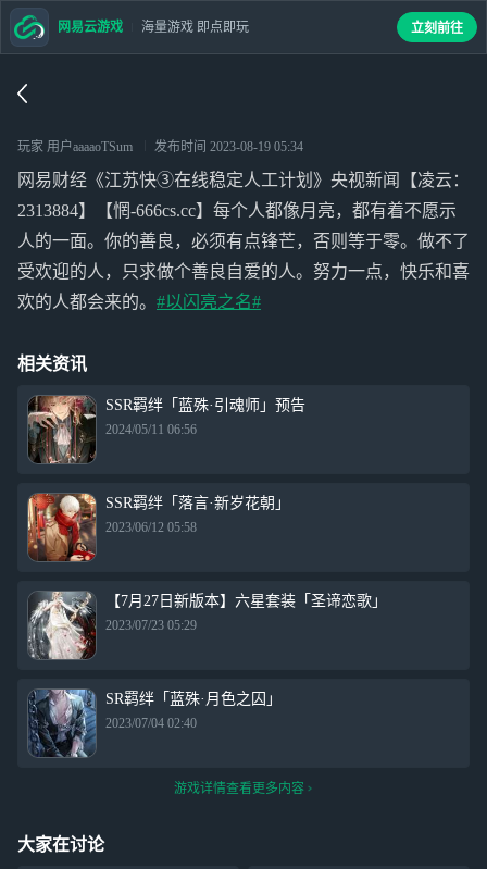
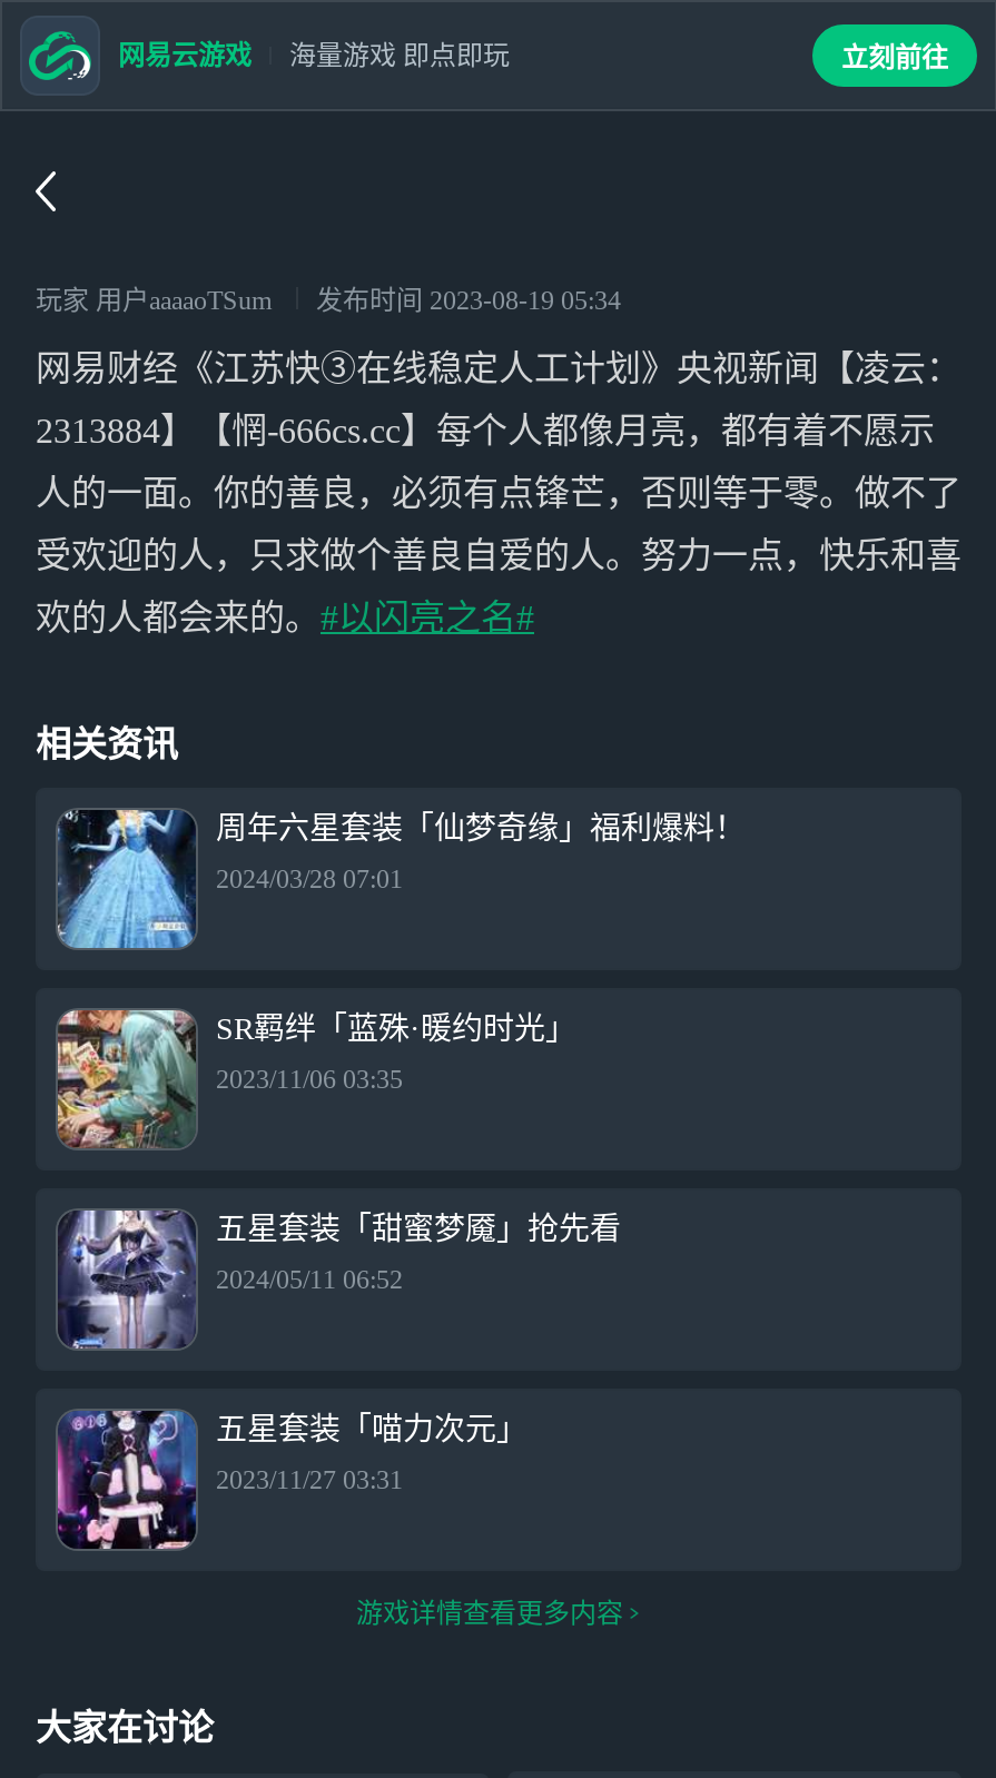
[27,395,305,464] [image] | SSR羁绊「蓝殊·引魂师」预告 -> [56,808,746,950] [image] | 周年六星套装「仙梦奇缘」福利爆料！
[105,422,197,437] 2024/05/11 06:56 -> [216,863,403,895] 2024/03/28 07:01
[27,493,290,562] [image] | SSR羁绊「落言·新岁花朝」 -> [56,1008,576,1150] [image] | SR羁绊「蓝殊·暖约时光」
[105,520,197,535] 2023/06/12 05:58 -> [216,1064,403,1095] 2023/11/06 03:35
[27,592,387,660] [image] | 【7月27日新版本】六星套装「圣谛恋歌」 -> [58,1208,621,1349] [image] | 五星套装「甜蜜梦魇」抢先看
[105,618,197,633] 2023/07/23 05:29 -> [216,1264,403,1295] 2024/05/11 06:52
[28,688,282,758] [image] | SR羁绊「蓝殊·月色之囚」 -> [56,1411,527,1551] [image] | 五星套装「喵力次元」
[105,716,197,731] 2023/07/04 02:40 -> [216,1464,403,1495] 2023/11/27 03:31

